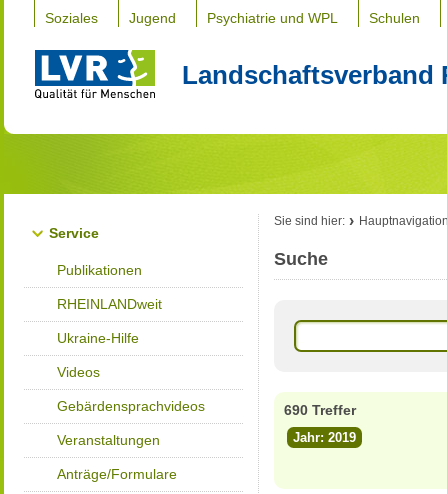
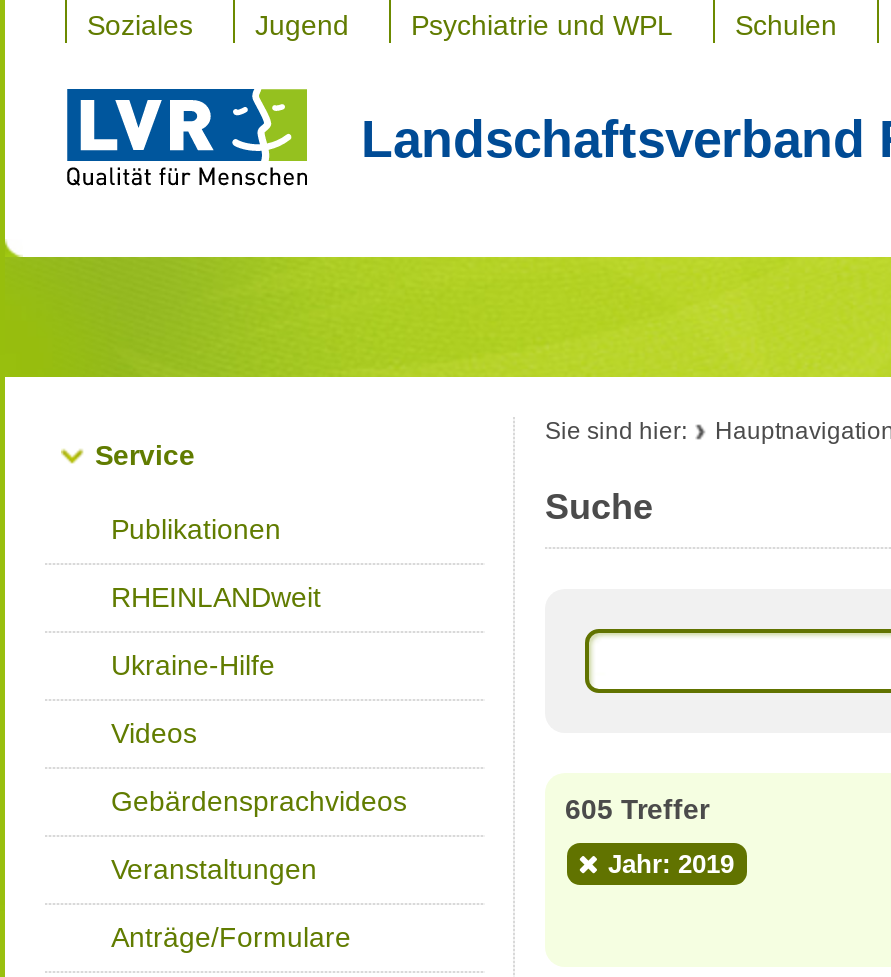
[284,402,356,418] 690 Treffer -> [565,793,709,825] 605 Treffer

